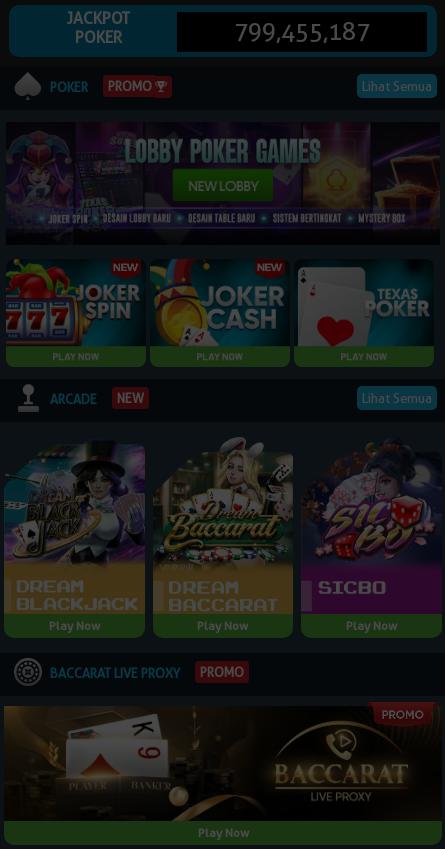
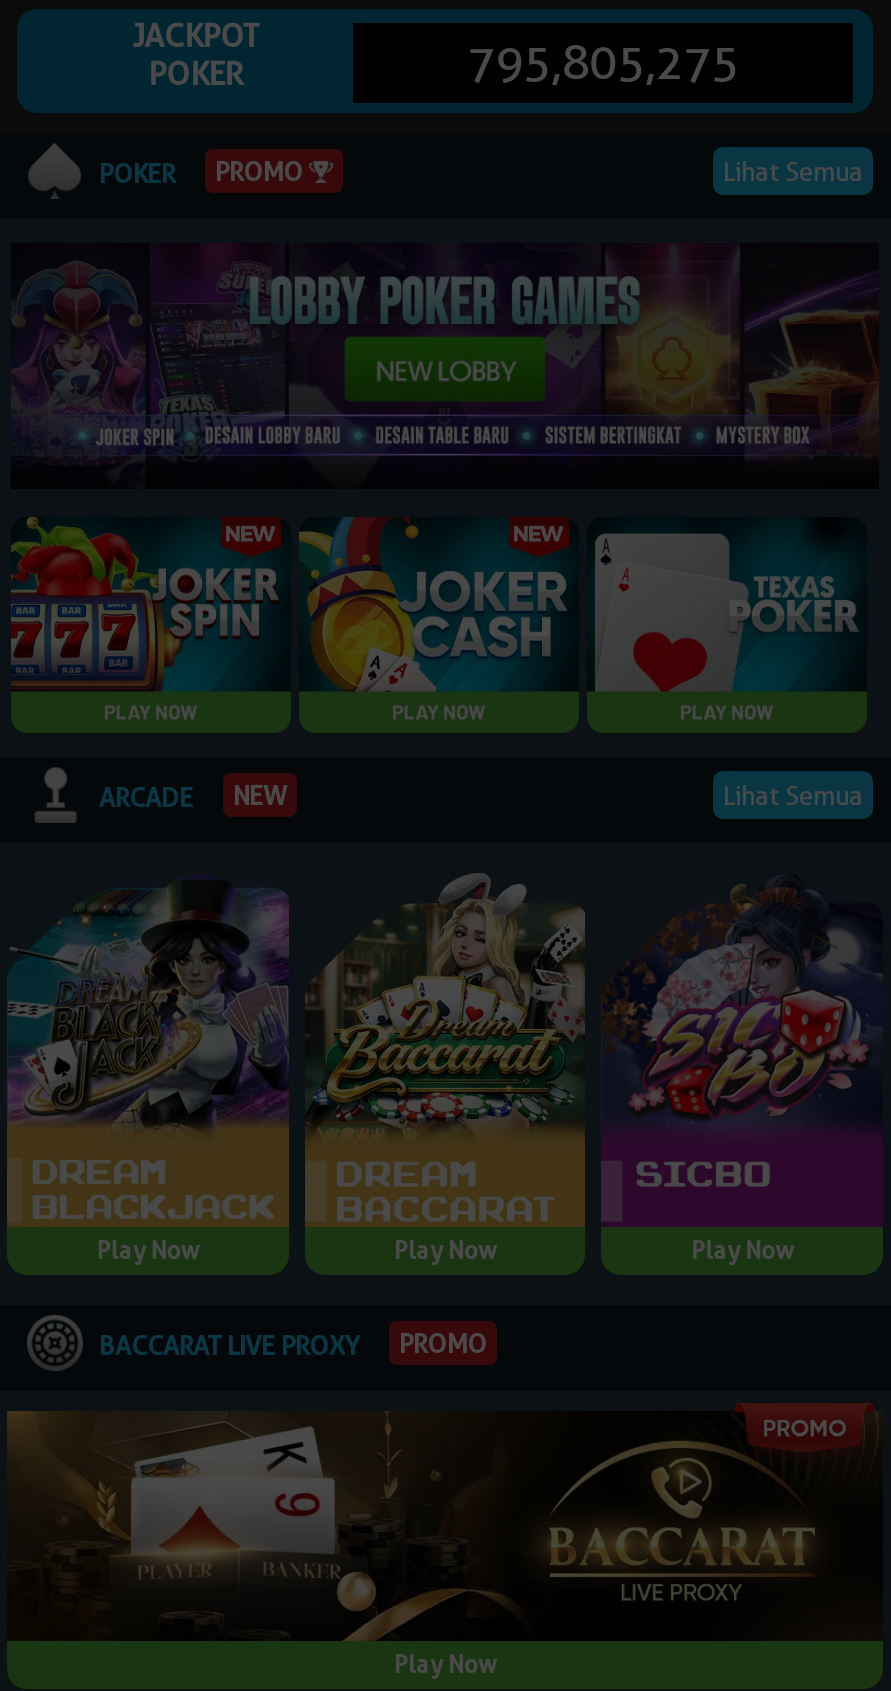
[234,17,370,46] 799,455,187 -> [467,34,739,92] 795,805,275

